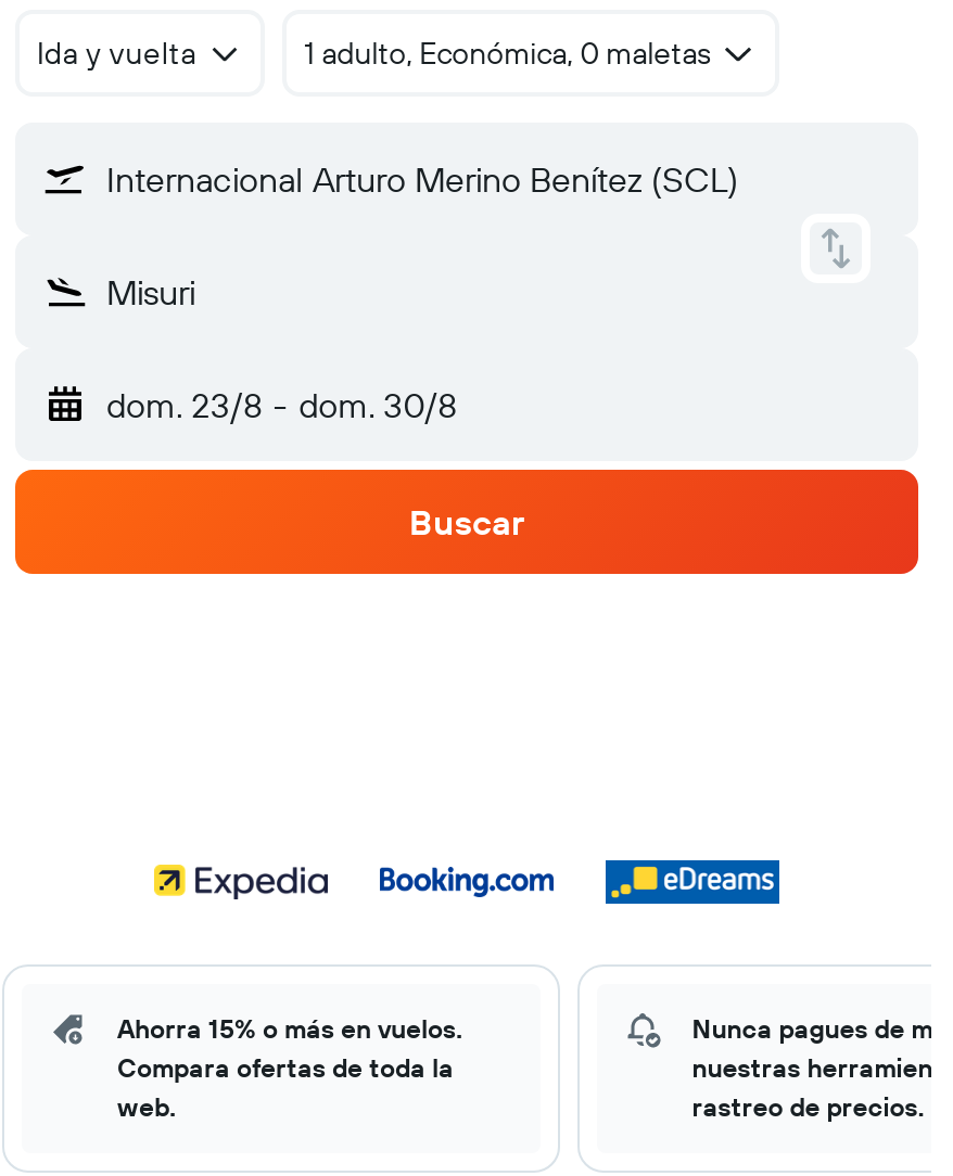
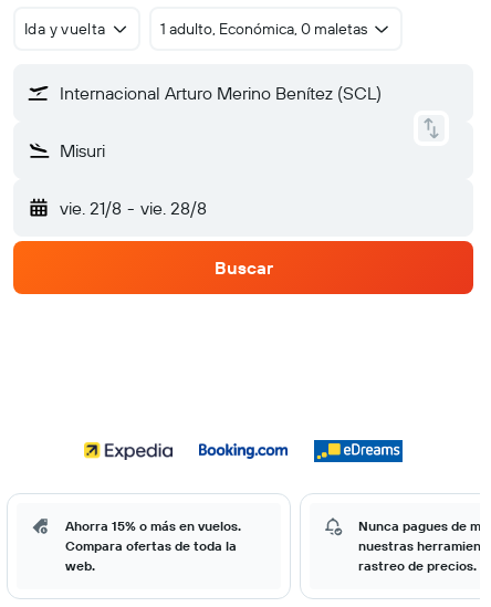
[106,383,457,426] dom. 23/8 - dom. 30/8 -> [60,197,206,219] vie. 21/8 - vie. 28/8

